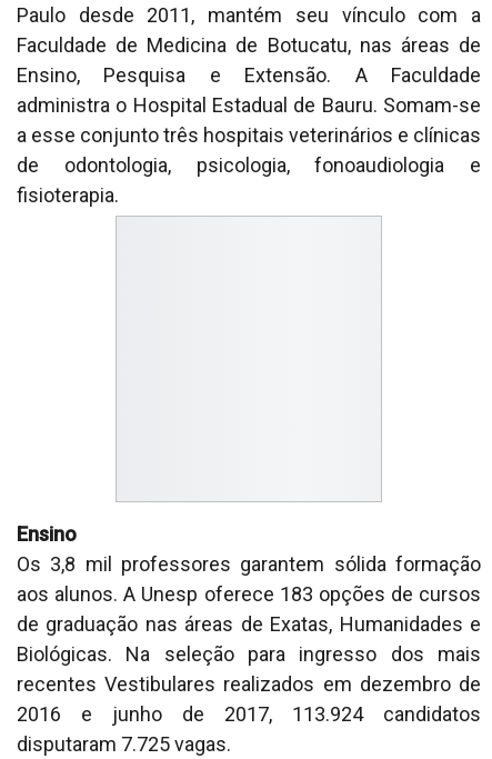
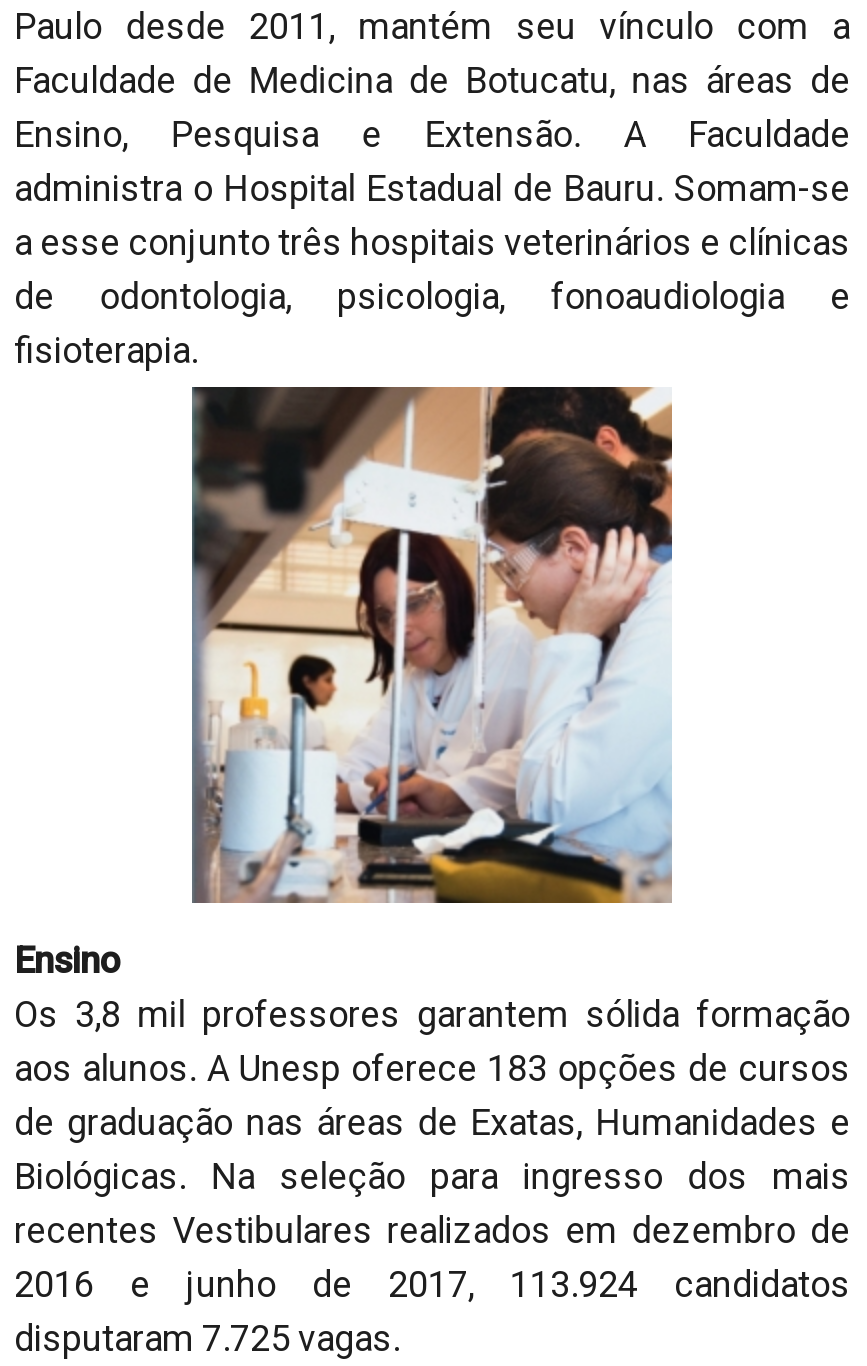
none -> [192,386,674,904] [image]

